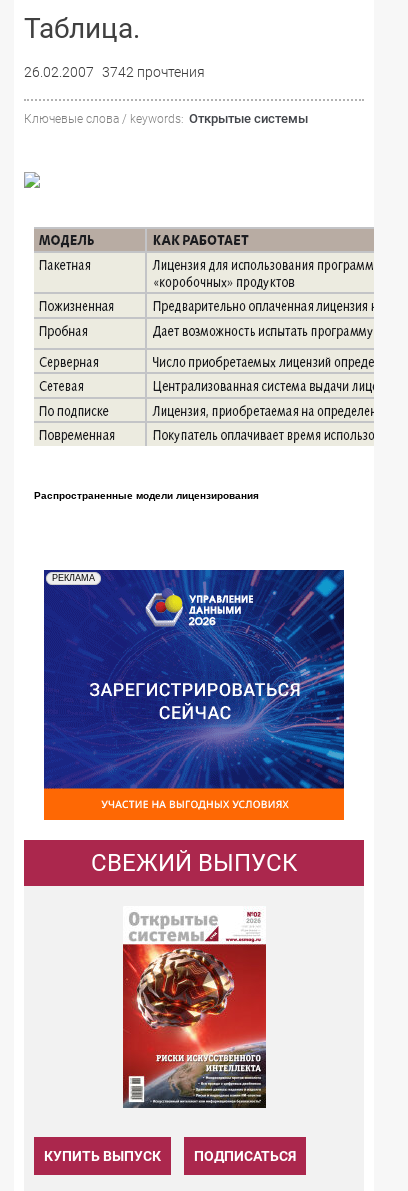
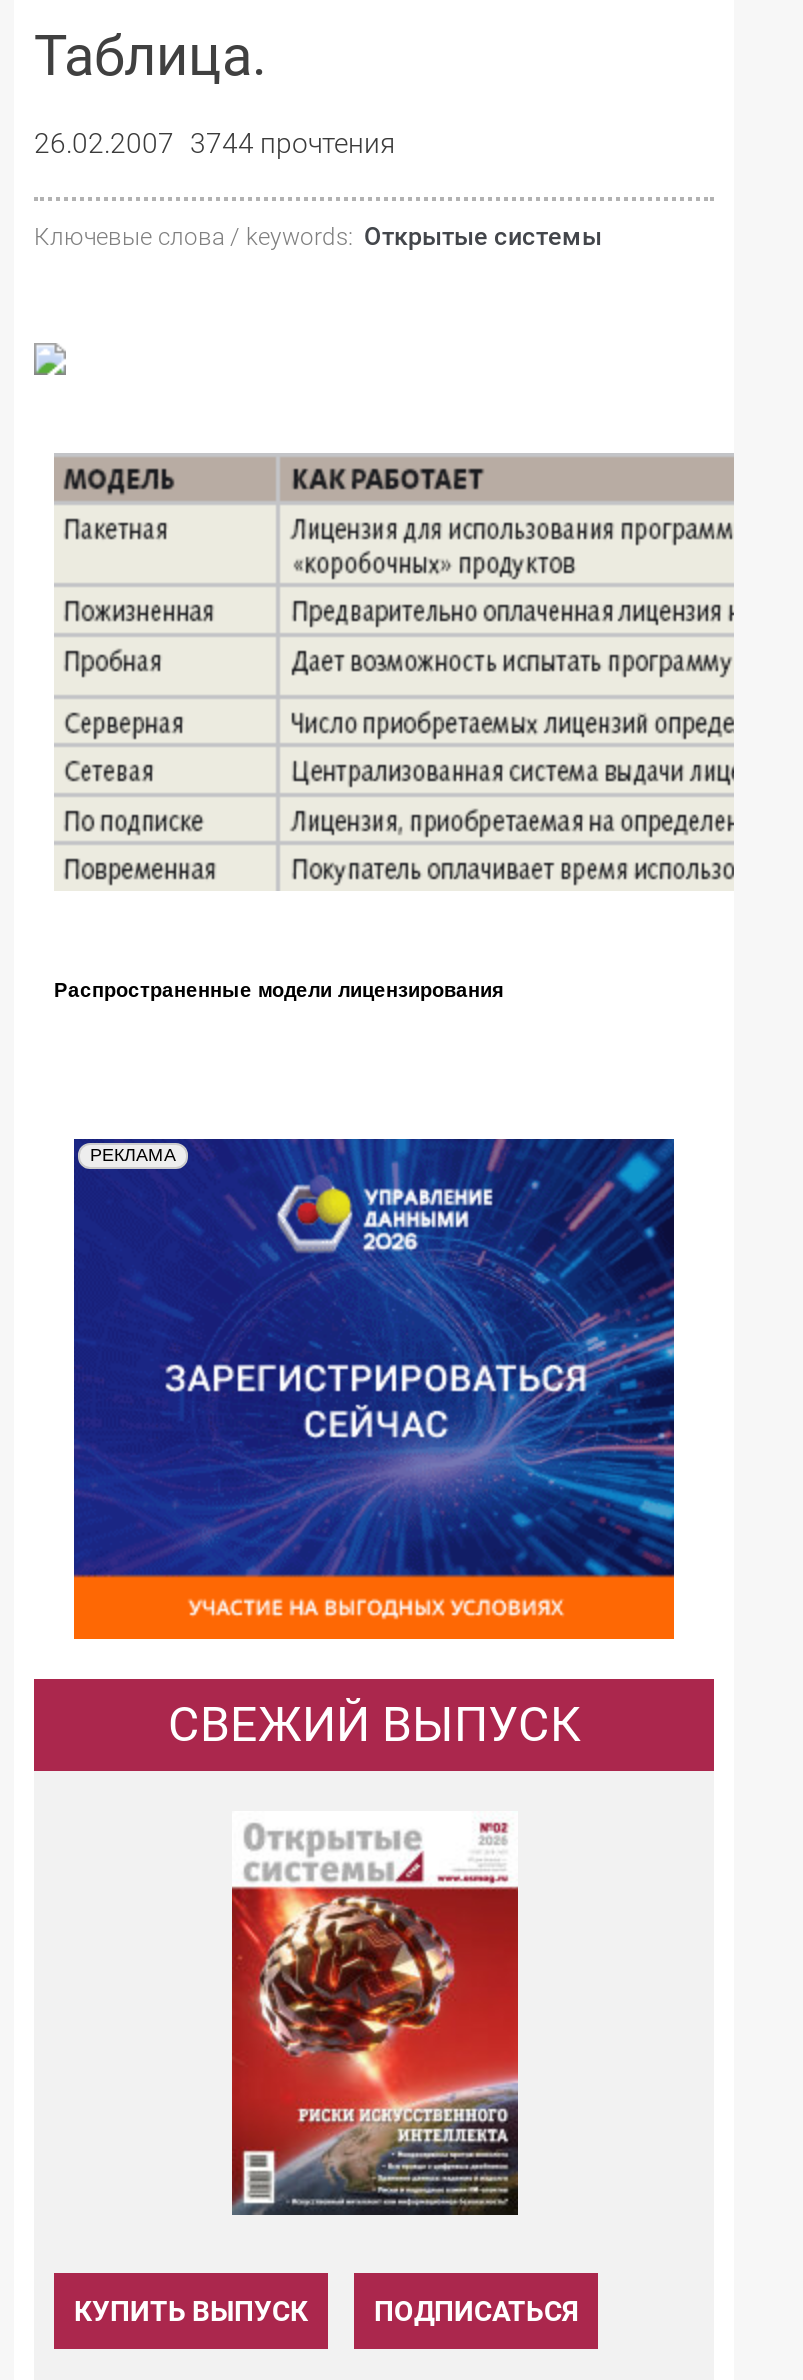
[24,64,205,80] 26.02.2007 3742 прочтения -> [34,127,396,159] 26.02.2007 3744 прочтения

